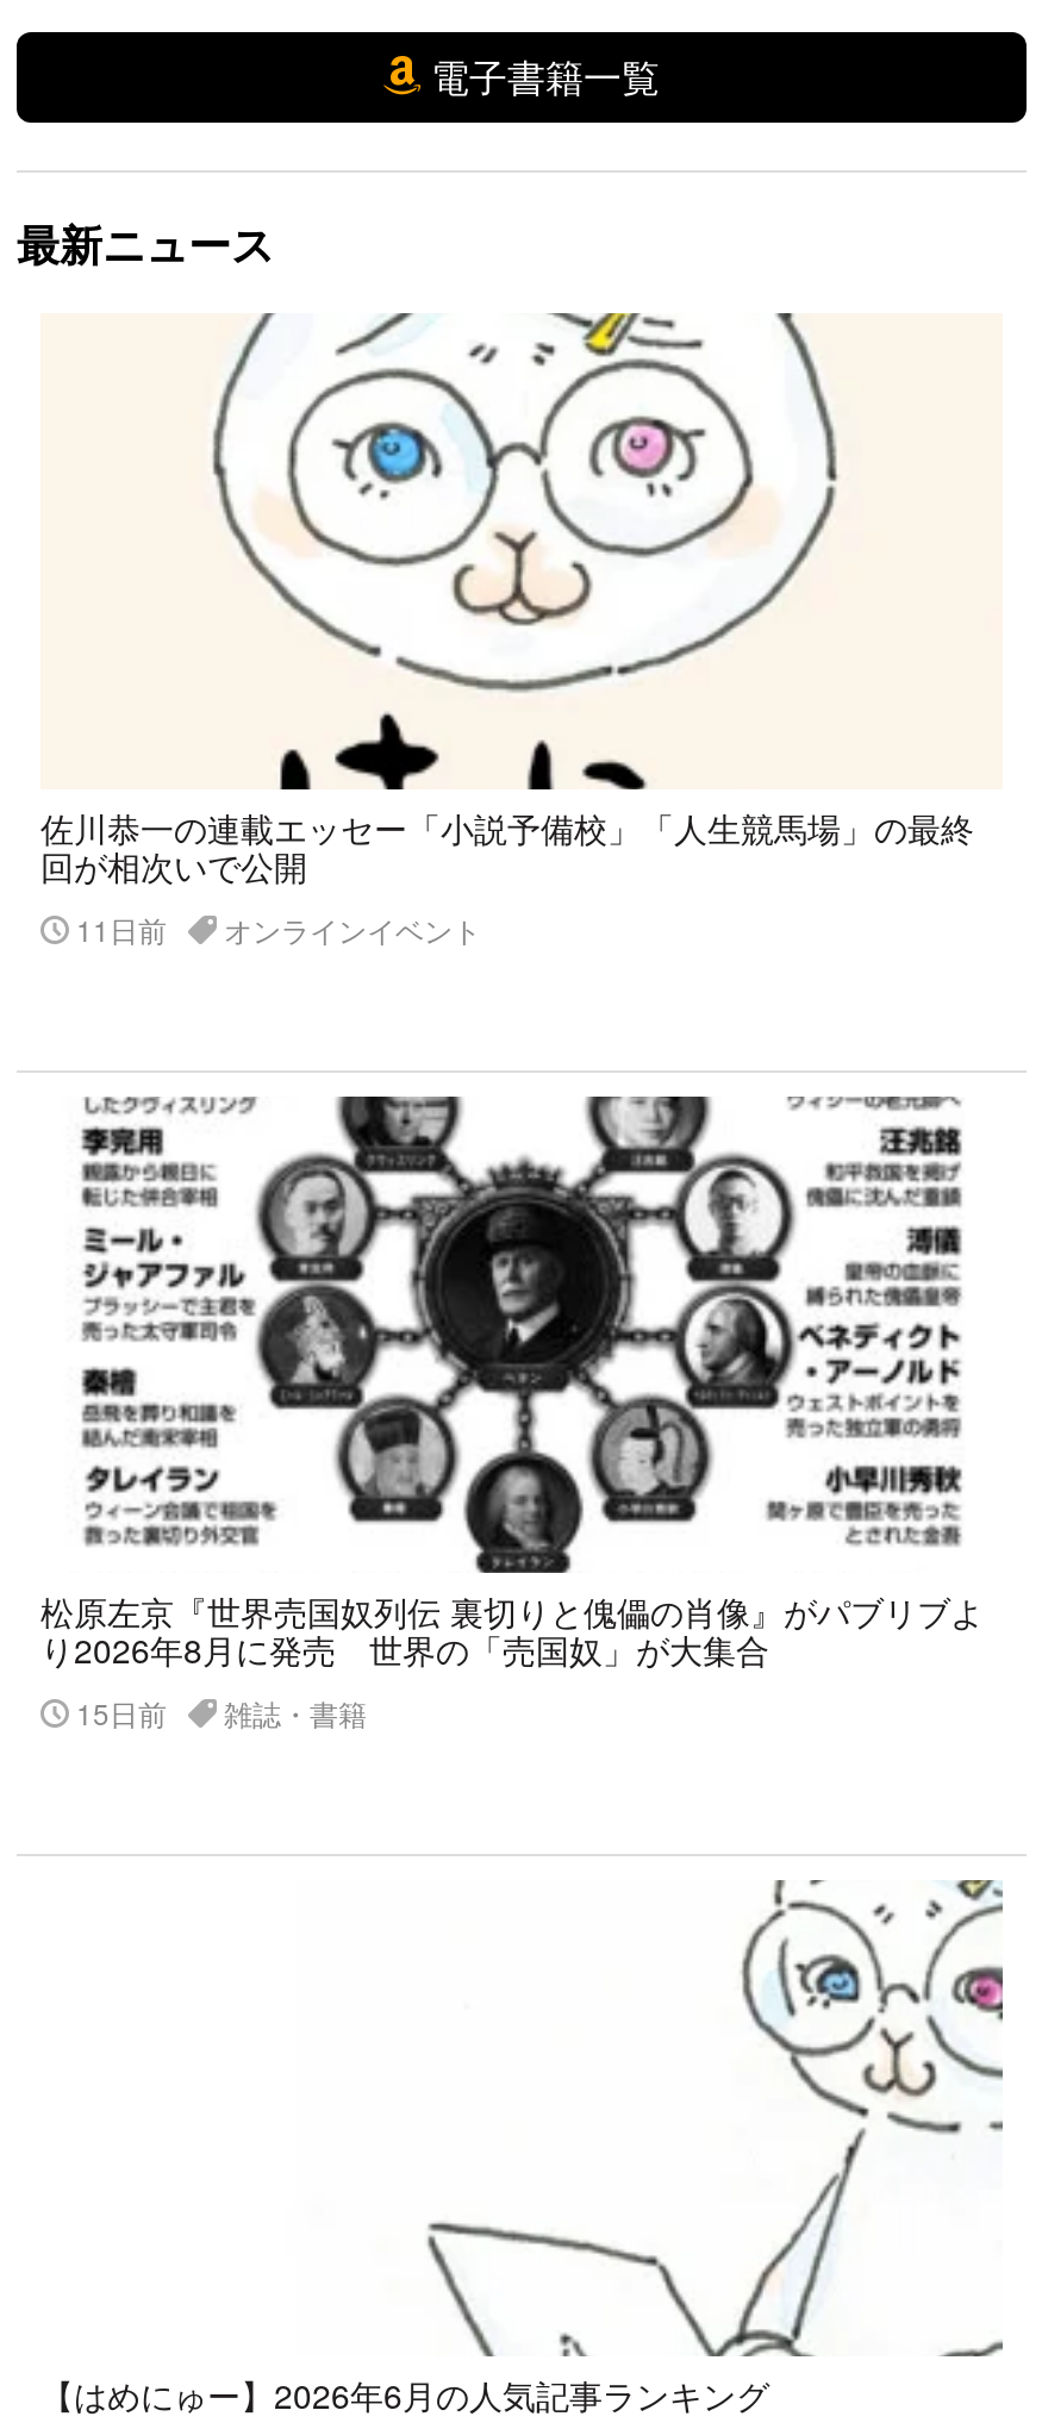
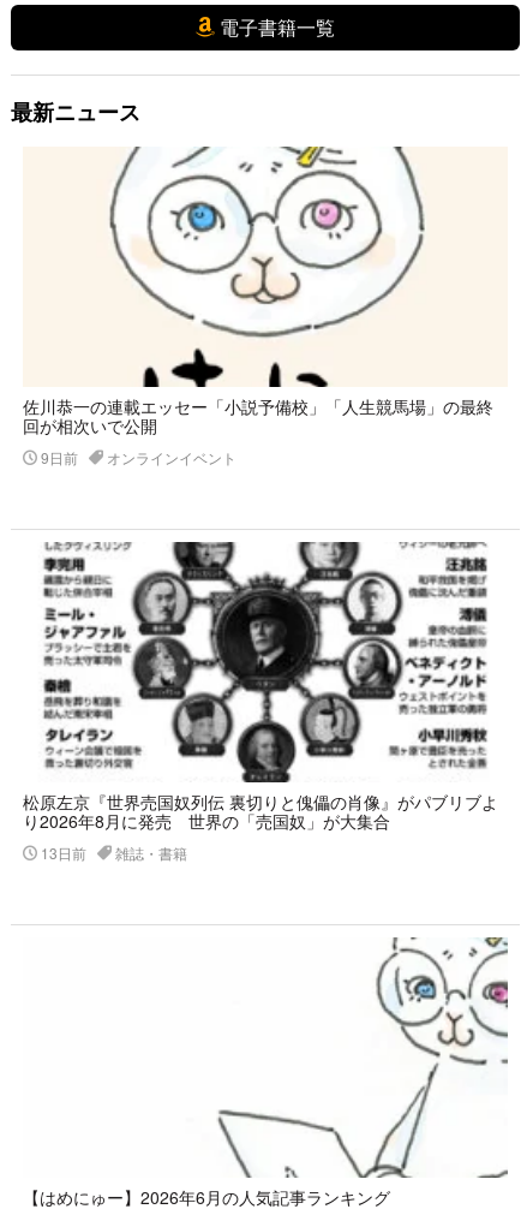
[69,909,481,949] 11日前 オンラインイベント -> [37,447,236,468] 9日前 オンラインイベント
[69,1692,367,1733] 15日前 雑誌・書籍 -> [37,843,187,863] 13日前 雑誌・書籍

